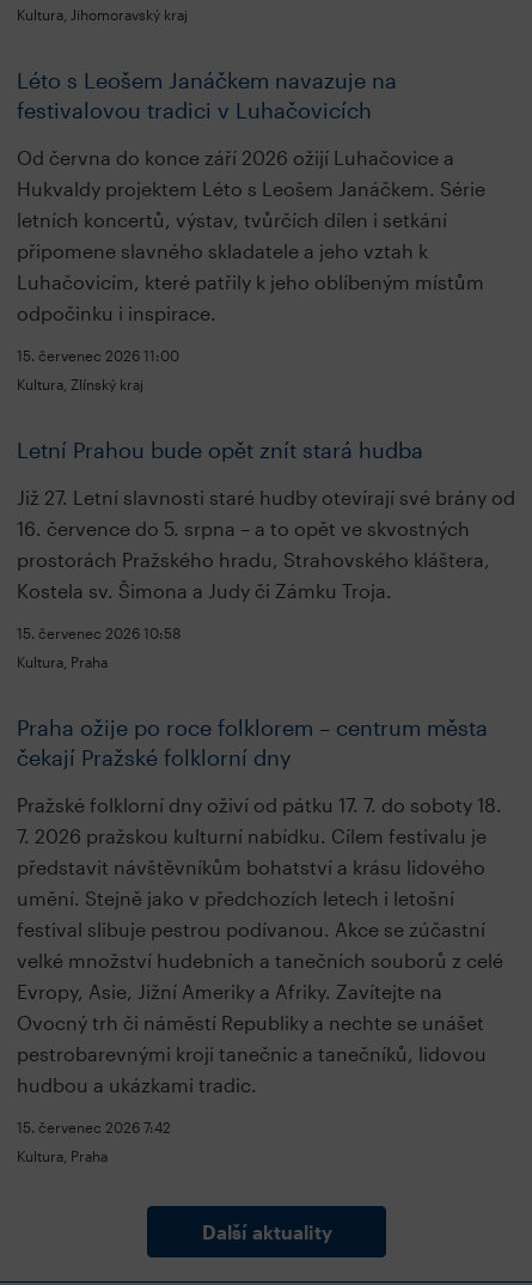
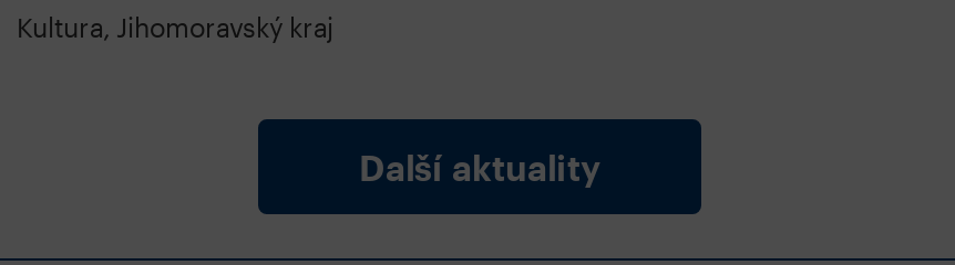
[17,67,515,1164] Léto s Leošem Janáčkem navazuje na | festivalovou tradici v Luhačovicích | Od června do konce září 2026 ožijí Luhačovice a | Hukvaldy projektem Léto s Leošem Janáčkem. Série | letních koncertů, výstav, tvůrčích dílen i setkání | připomene slavného skladatele a jeho vztah k | Luhačovicím, které patřily k jeho oblíbeným místům | odpočinku i inspirace. | 15. červenec 2026 11:00 | Kultura, Zlínský kraj | Letní Prahou bude opět znít stará hudba | Již 27. Letní slavnosti staré hudby otevírají své brány od | 16. července do 5. srpna – a to opět ve skvostných | prostorách Pražského hradu, Strahovského kláštera, | Kostela sv. Šimona a Judy či Zámku Troja. | 15. červenec 2026 10:58 | Kultura, Praha | Praha ožije po roce folklorem – centrum města | čekají Pražské folklorní dny | Pražské folklorní dny oživí od pátku 17. 7. do soboty 18. | 7. 2026 pražskou kulturní nabídku. Cílem festivalu je | představit návštěvníkům bohatství a krásu lidového | umění. Stejně jako v předchozích letech i letošní | festival slibuje pestrou podívanou. Akce se zúčastní | velké množství hudebních a tanečních souborů z celé | Evropy, Asie, Jižní Ameriky a Afriky. Zavítejte na | Ovocný trh či náměstí Republiky a nechte se unášet | pestrobarevnými kroji tanečnic a tanečníků, lidovou | hudbou a ukázkami tradic. | 15. červenec 2026 7:42 | Kultura, Praha -> none

